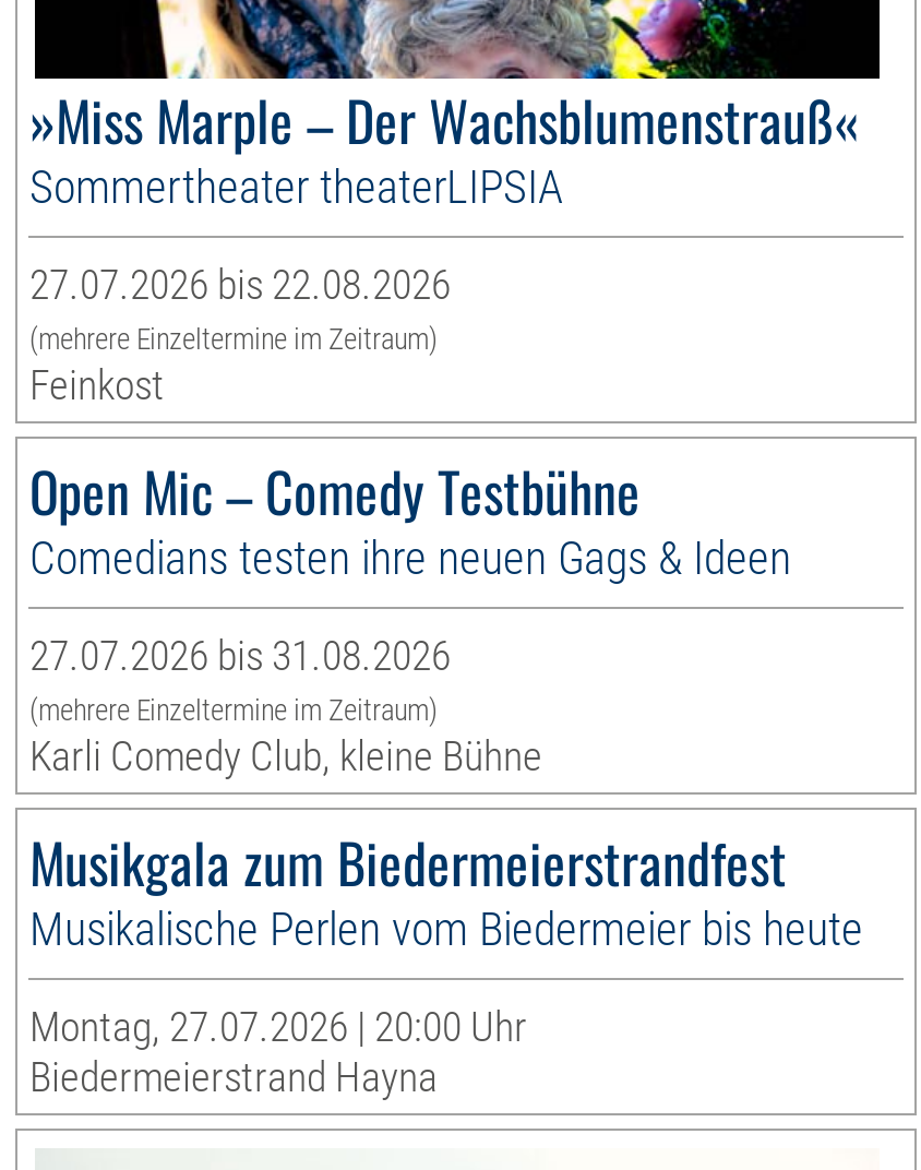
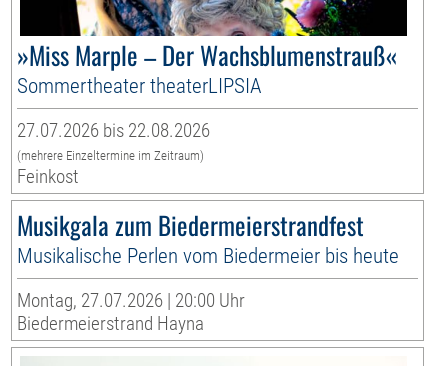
[29,450,791,781] Open Mic – Comedy Testbühne | Comedians testen ihre neuen Gags & Ideen | 27.07.2026 bis 31.08.2026 | (mehrere Einzeltermine im Zeitraum) | Karli Comedy Club, kleine Bühne -> none

